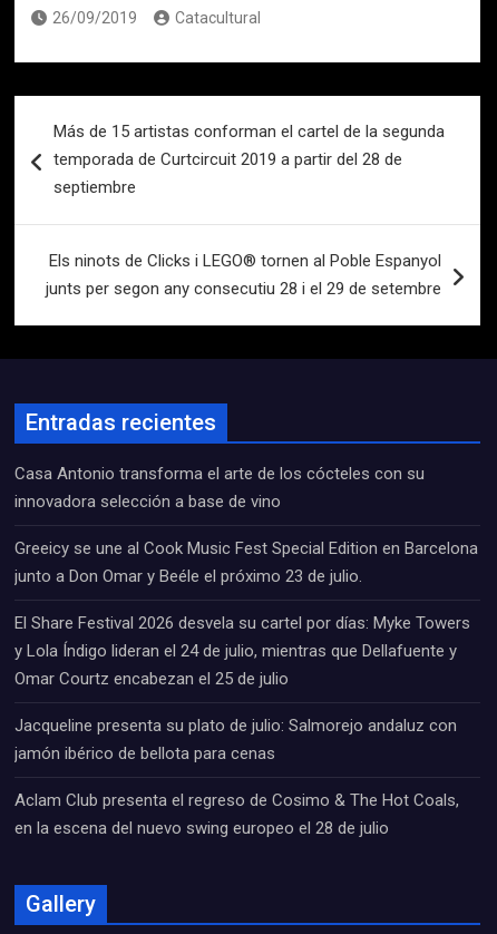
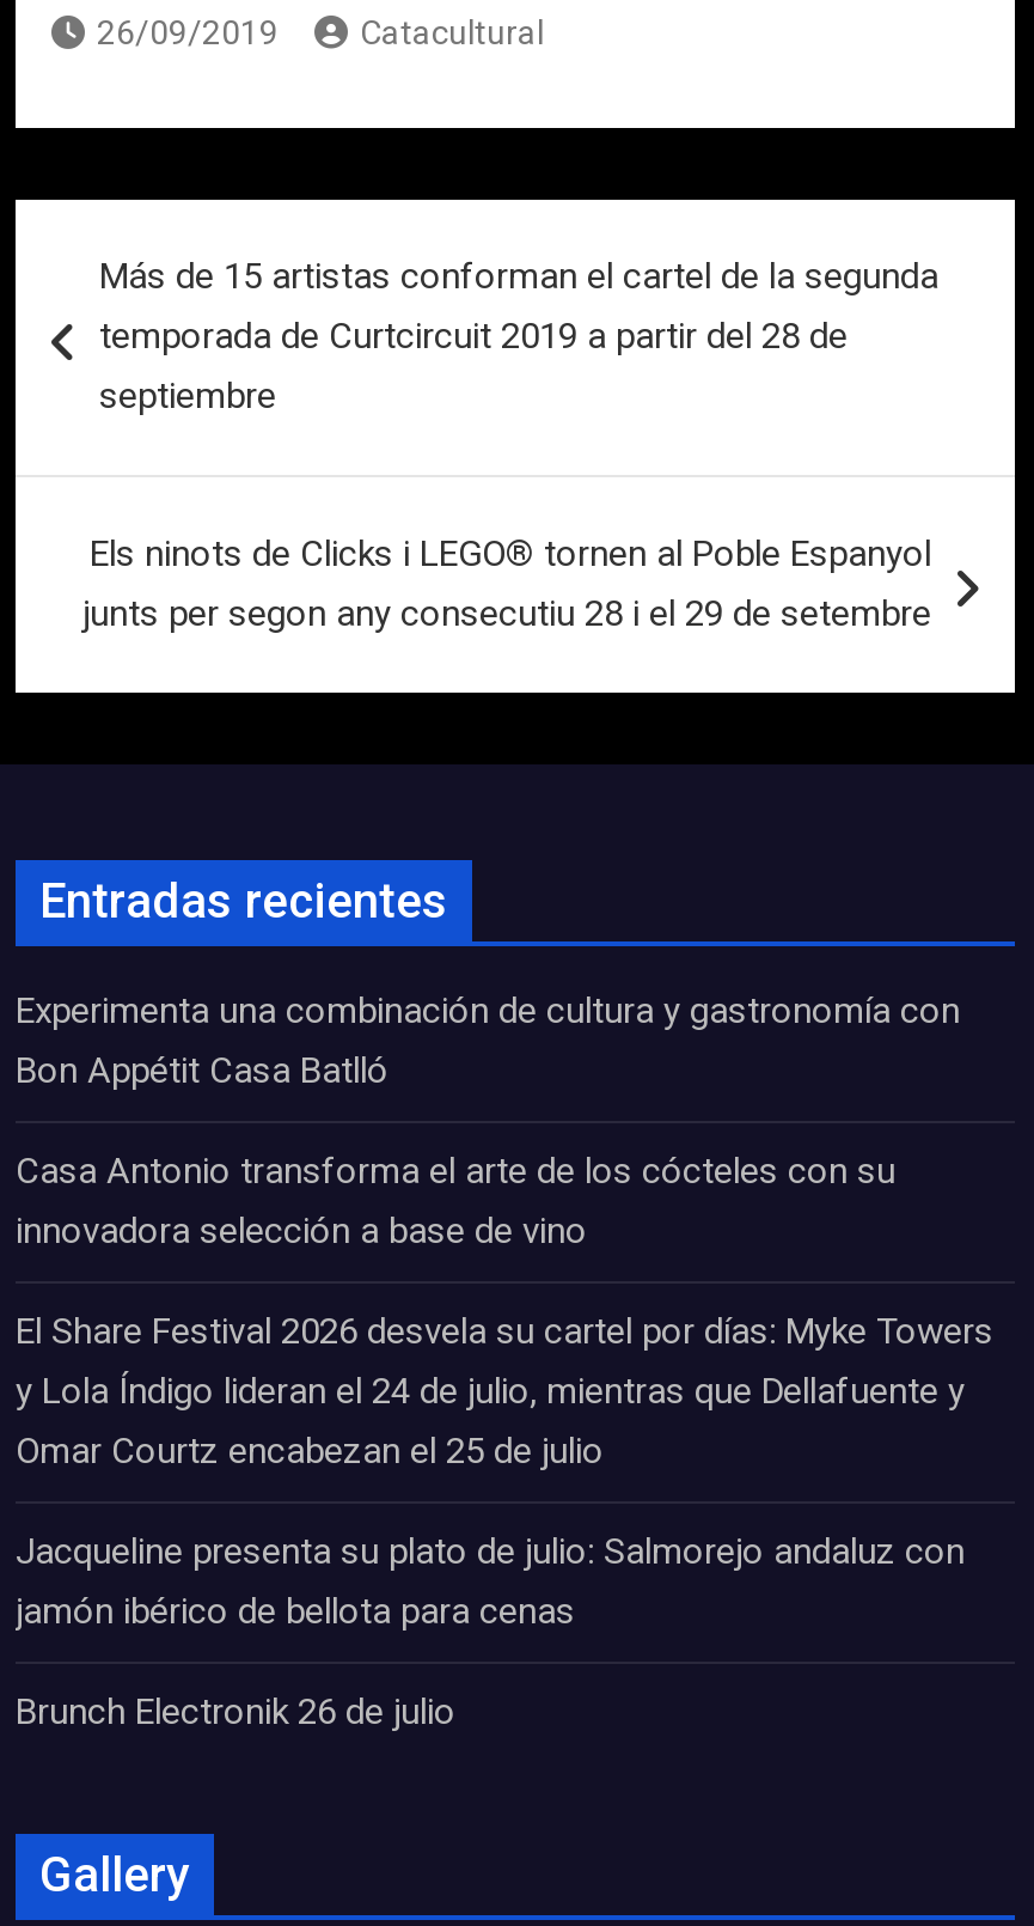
none -> [16,989,960,1092] Experimenta una combinación de cultura y gastronomía con | Bon Appétit Casa Batlló
moved [14,464,425,512] -> [16,1150,895,1252]: Casa Antonio transforma el arte de los cócteles con su | innovadora selección a base de vino
[14,538,478,586] Greeicy se une al Cook Music Fest Special Edition en Barcelona | junto a Don Omar y Beéle el próximo 23 de julio. -> none
[14,790,459,838] Aclam Club presenta el regreso de Cosimo & The Hot Coals, | en la escena del nuevo swing europeo el 28 de julio -> [16,1690,455,1733] Brunch Electronik 26 de julio

